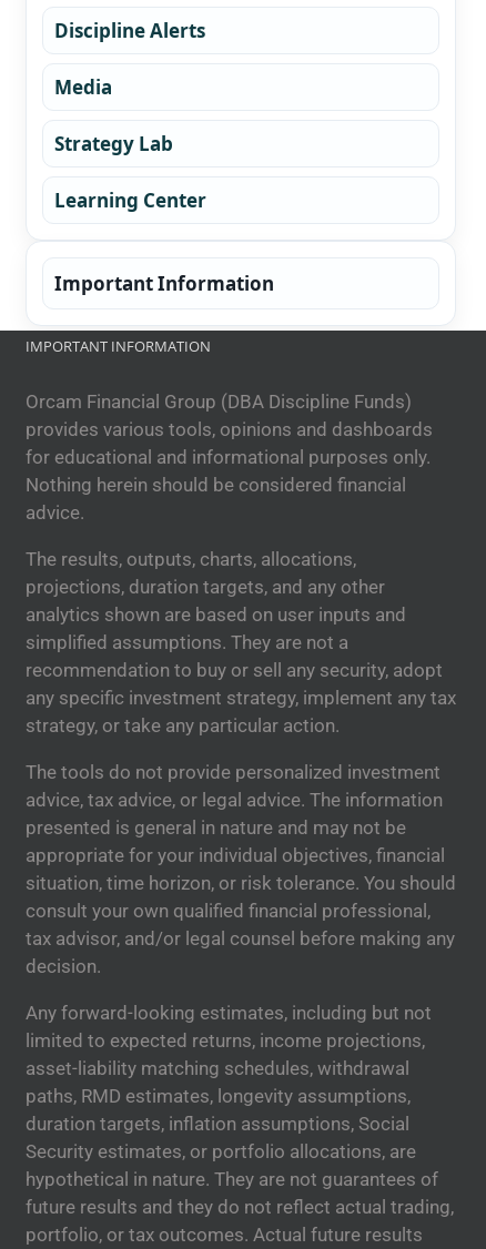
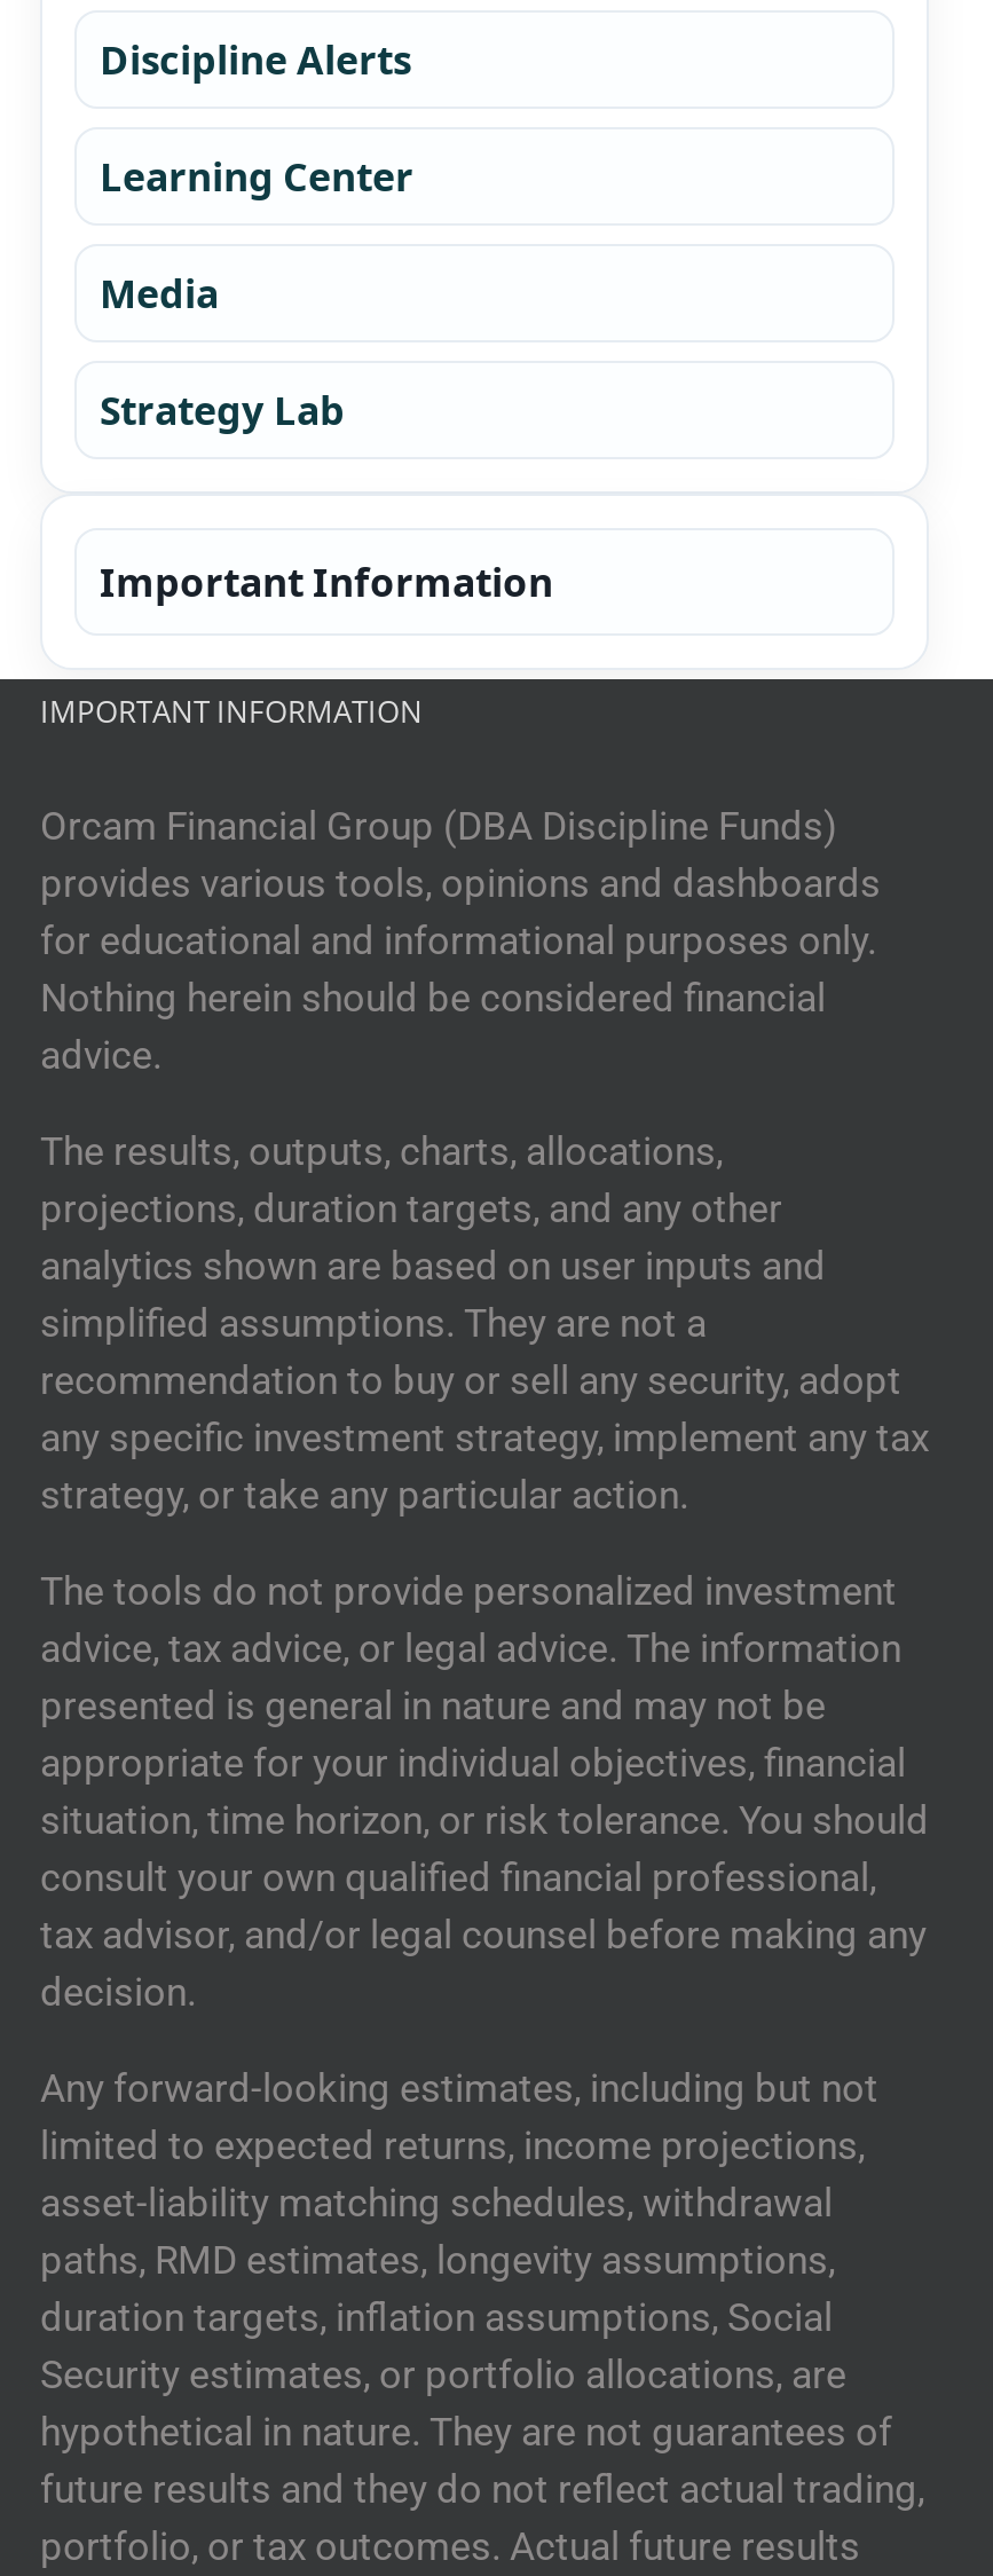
moved [54,74,173,156] -> [100,266,345,435]: Media | Strategy Lab
moved [54,187,206,212] -> [100,149,413,202]: Learning Center

